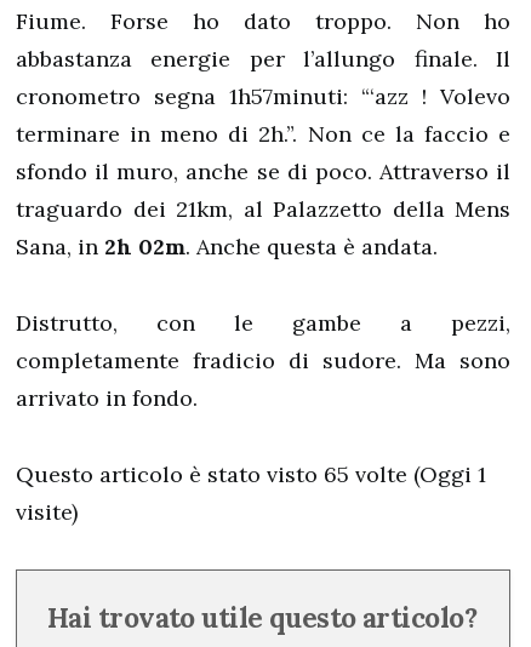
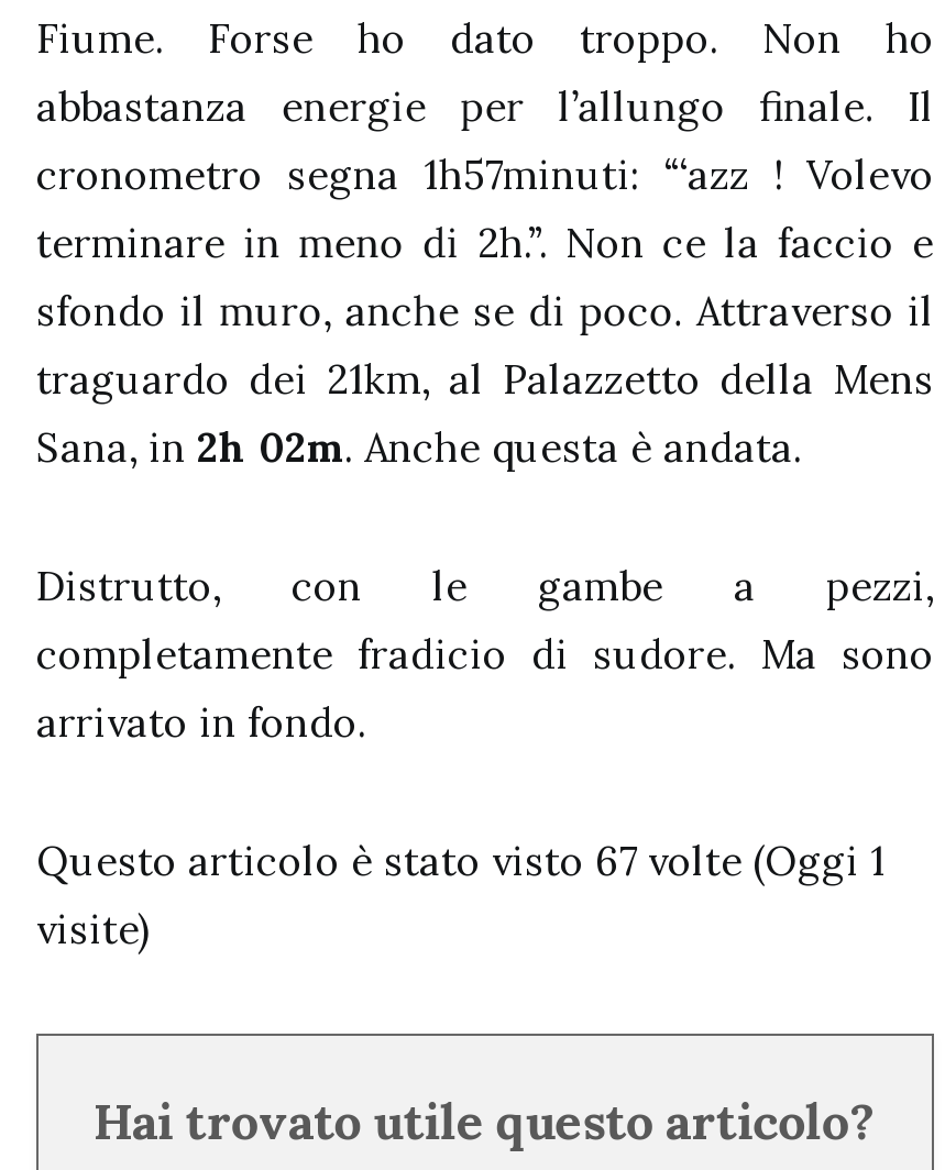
[16,460,486,488] Questo articolo è stato visto 65 volte (Oggi 1 -> [36,836,886,886] Questo articolo è stato visto 67 volte (Oggi 1

